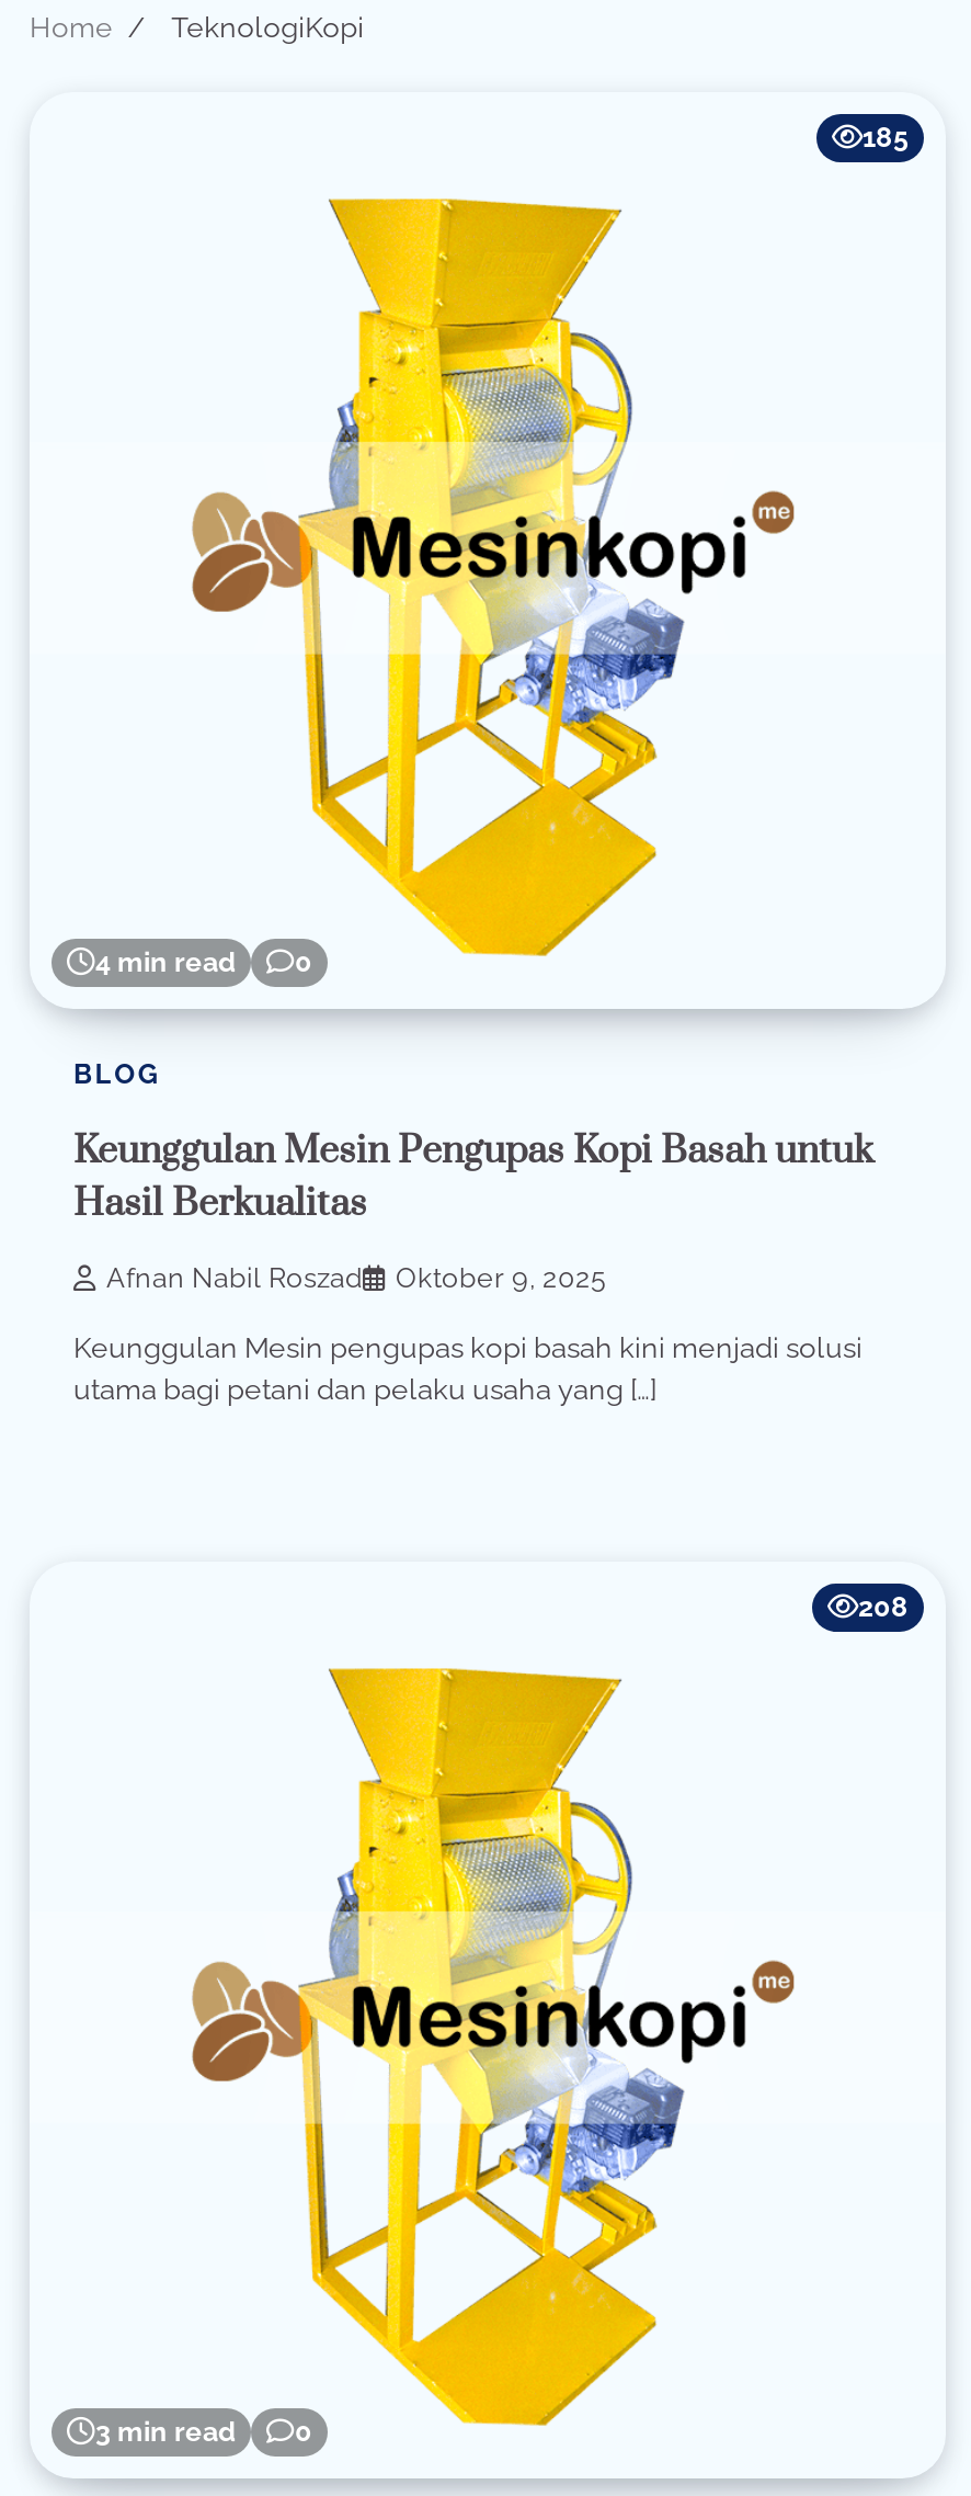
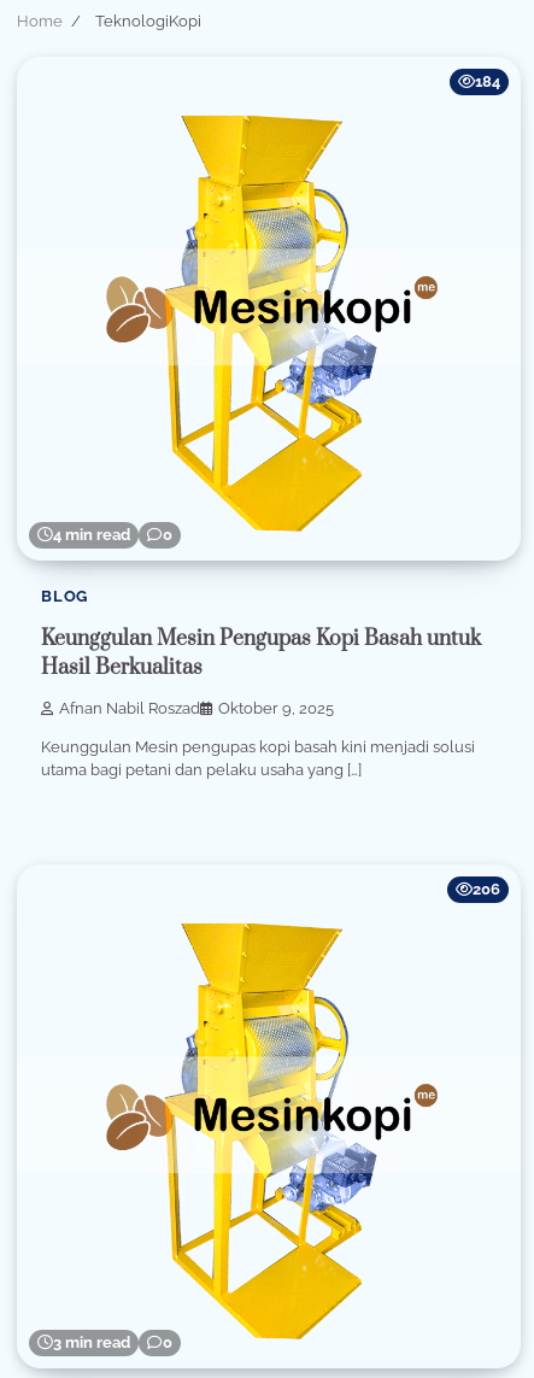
[863,121,909,154] 185 -> [475,73,500,91] 184
[858,1591,909,1623] 208 -> [473,880,500,898] 206

